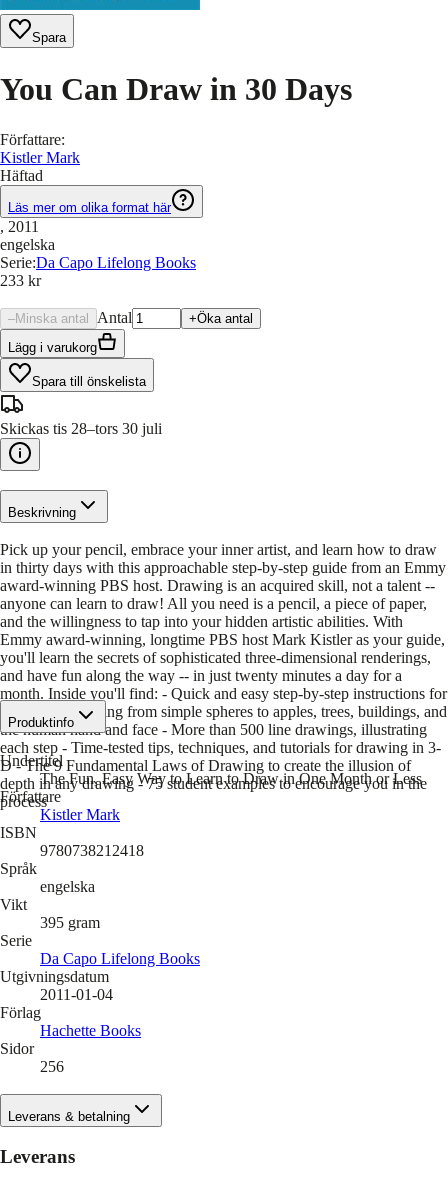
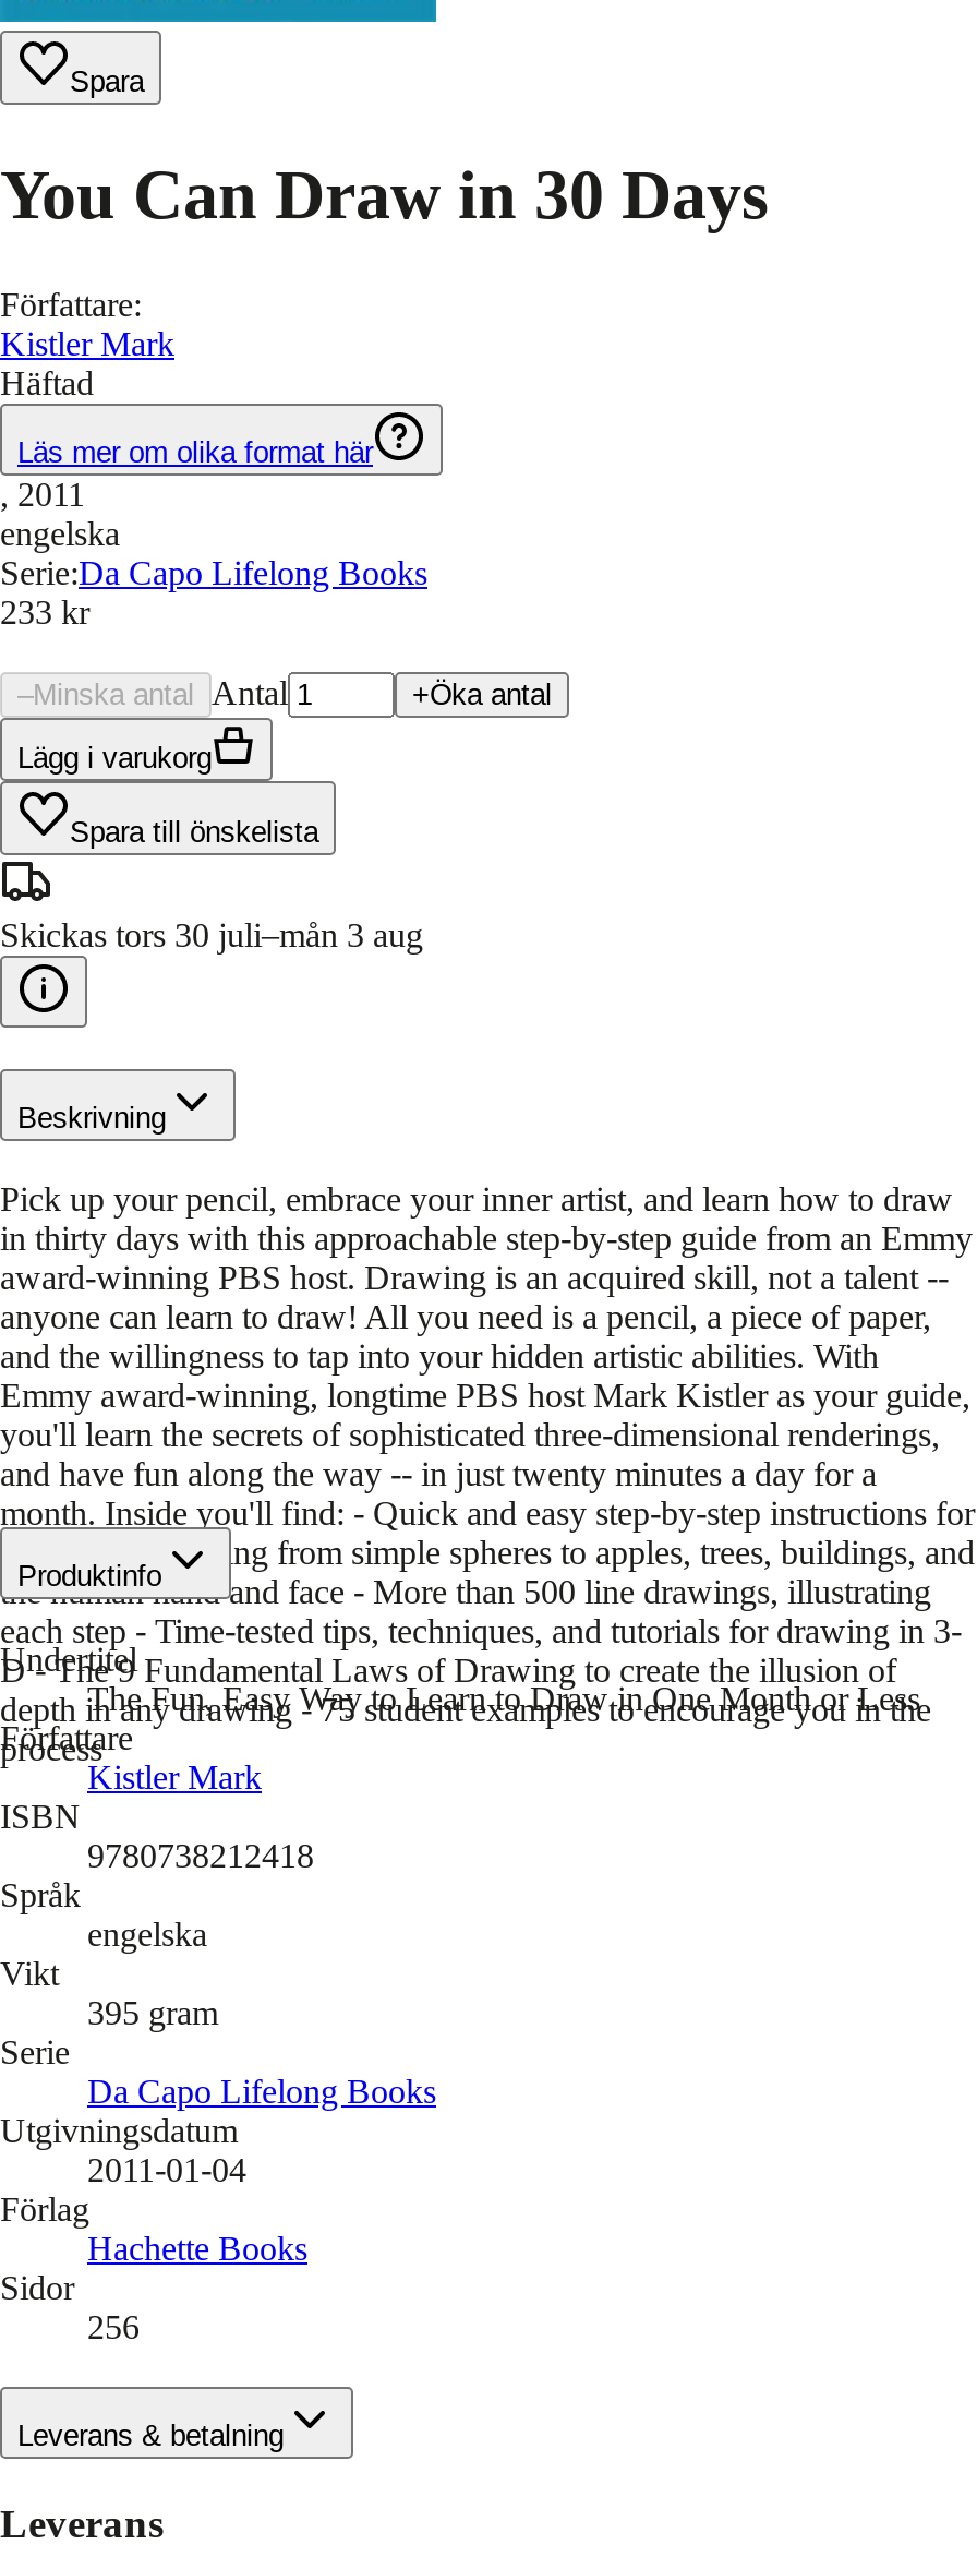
[0,420,162,437] Skickas tis 28–tors 30 juli -> [0,916,423,953] Skickas tors 30 juli–mån 3 aug

